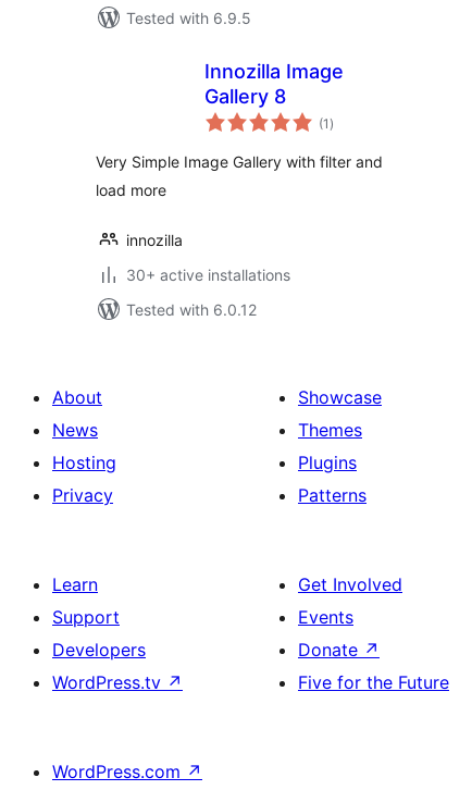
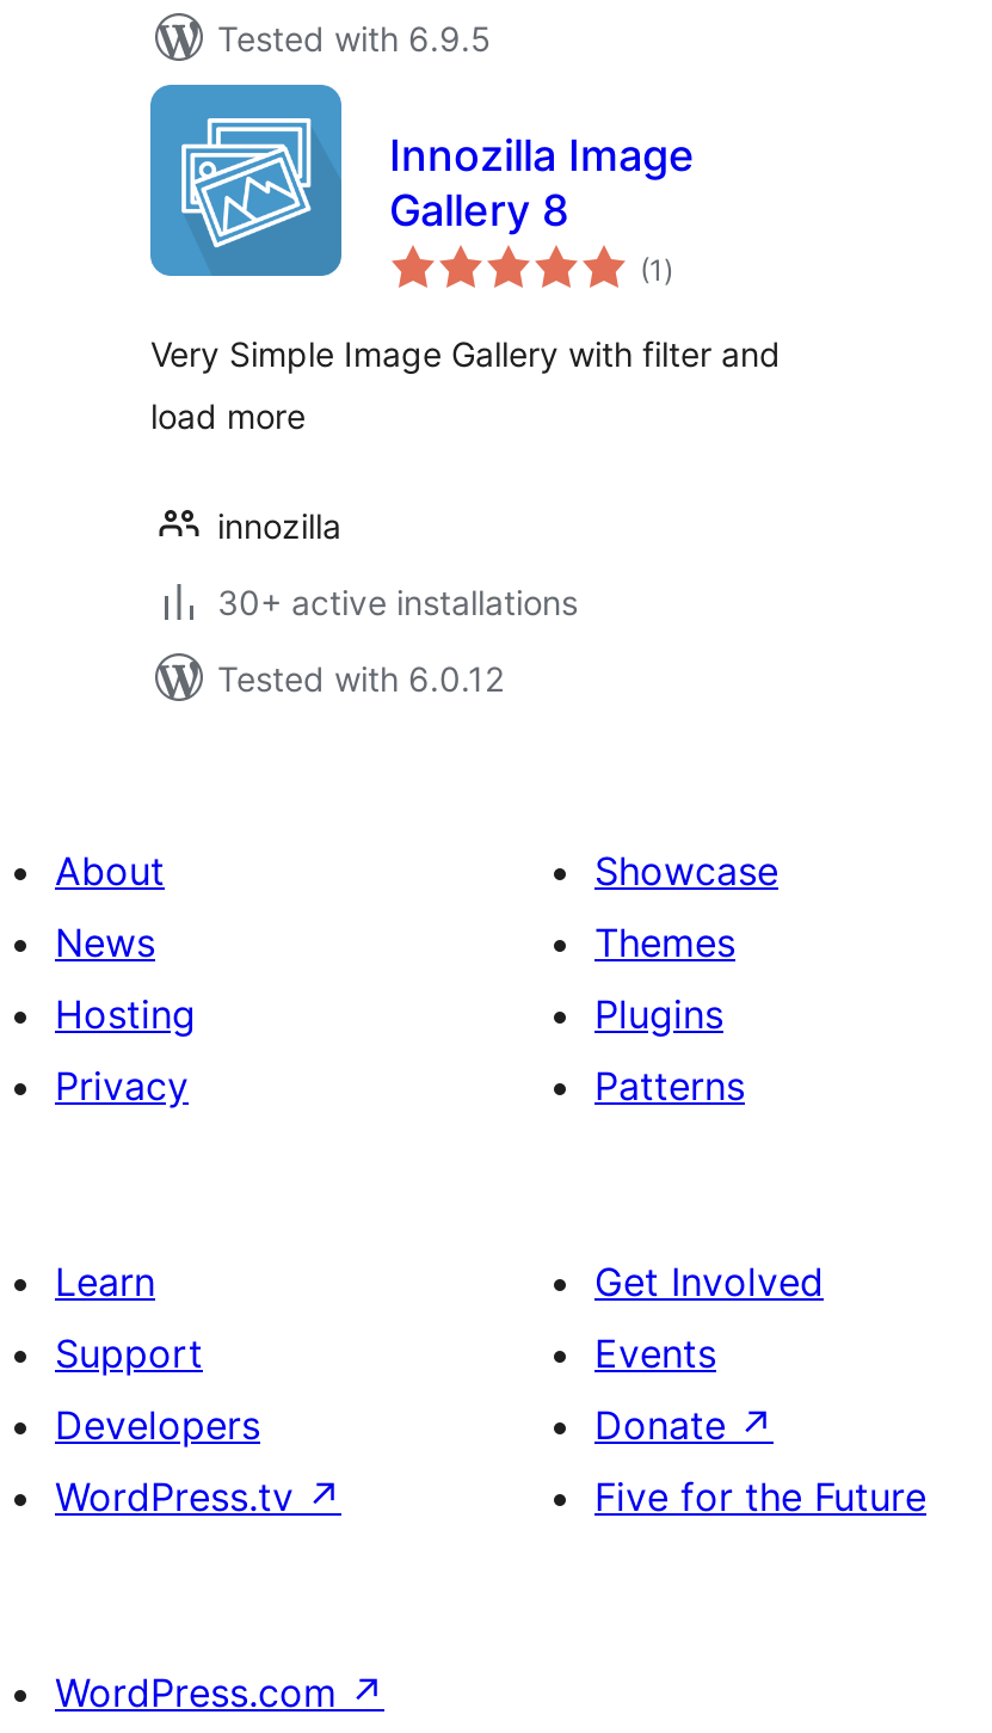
none -> [148,82,344,278] [image]

